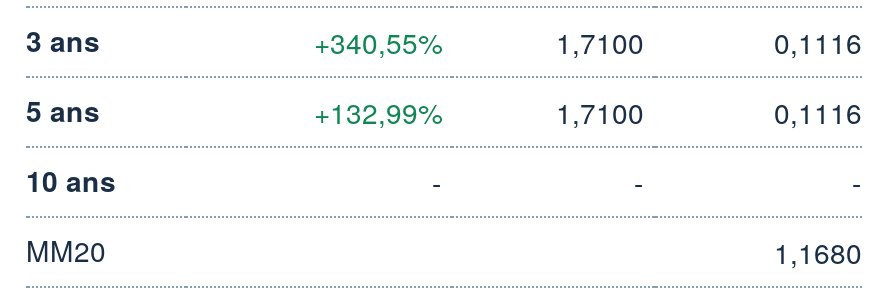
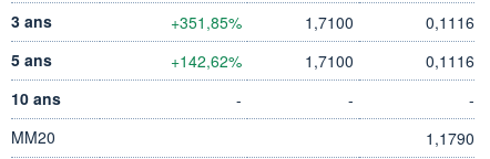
[314,22,442,62] +340,55% -> [171,11,242,33] +351,85%
[314,92,442,132] +132,99% -> [171,50,242,72] +142,62%
[774,232,862,272] 1,1680 -> [426,127,474,149] 1,1790

